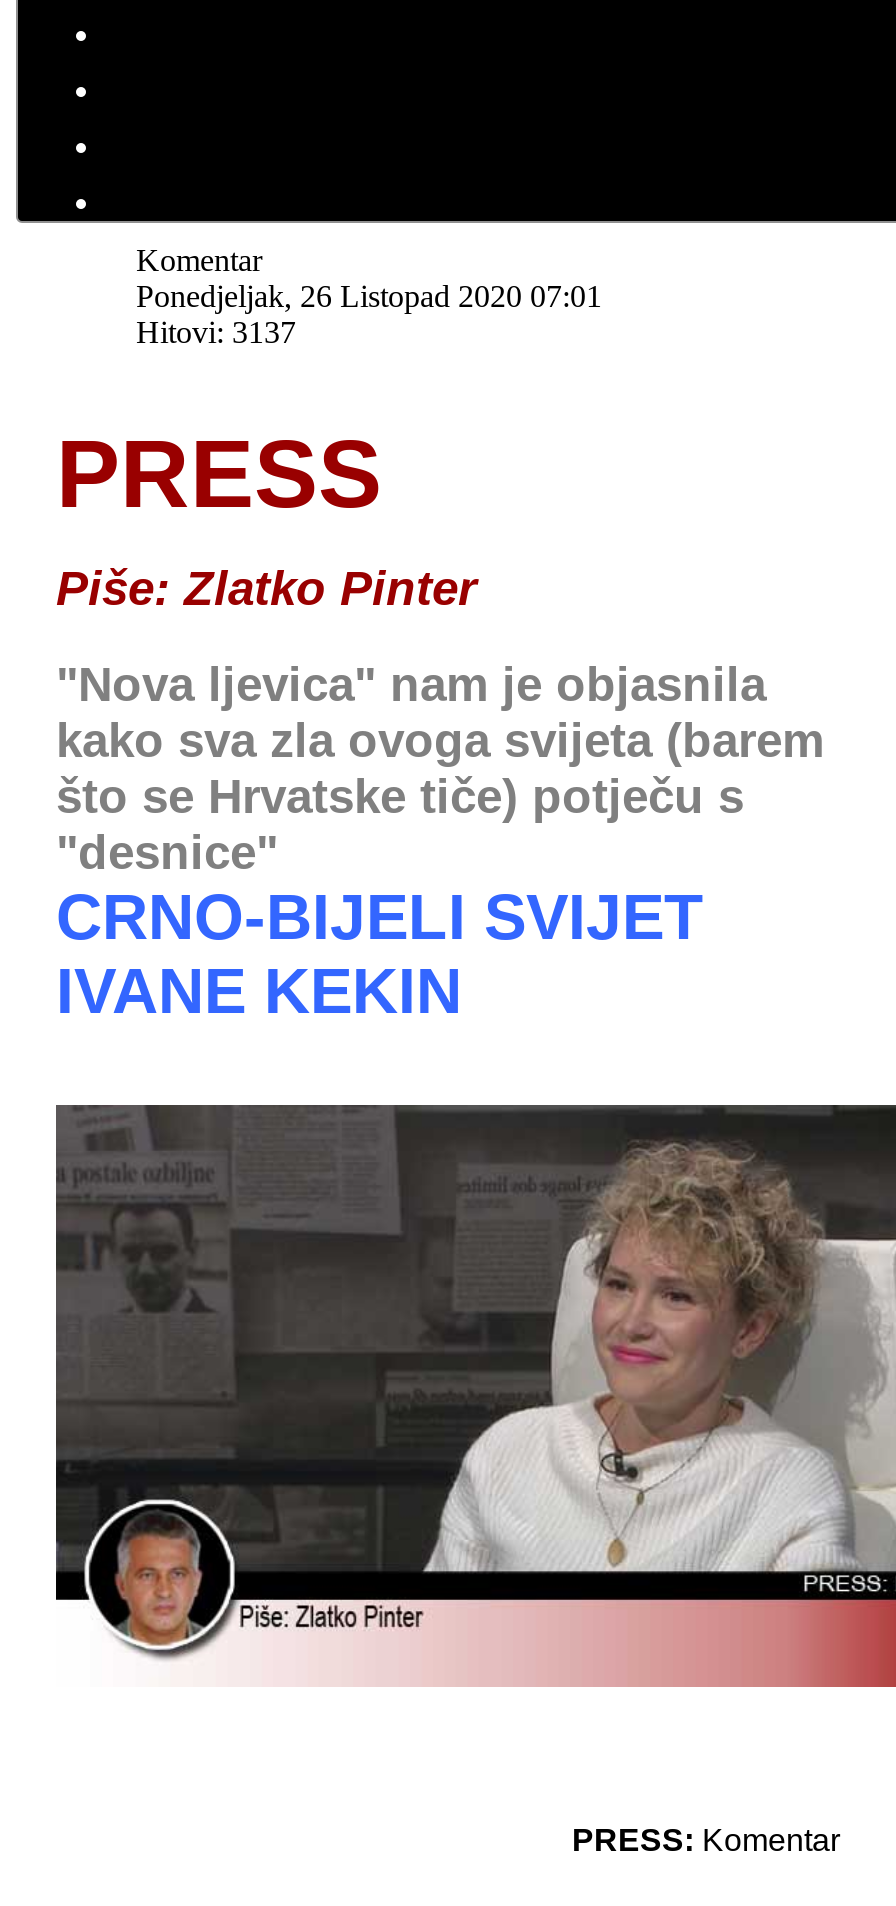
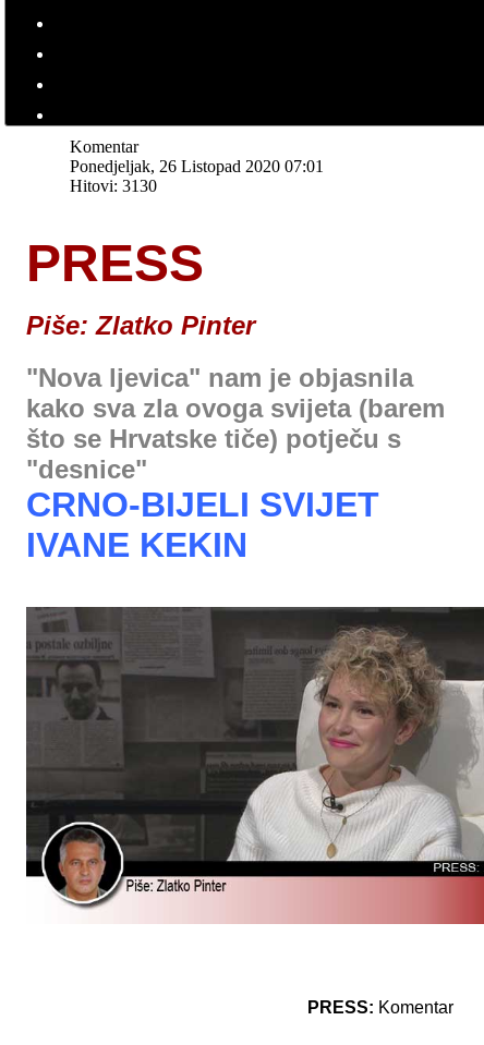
[136,316,296,350] Hitovi: 3137 -> [70,177,157,195] Hitovi: 3130

